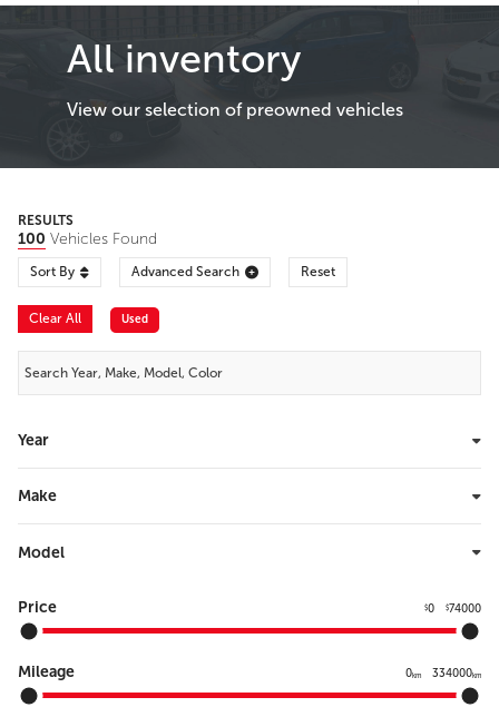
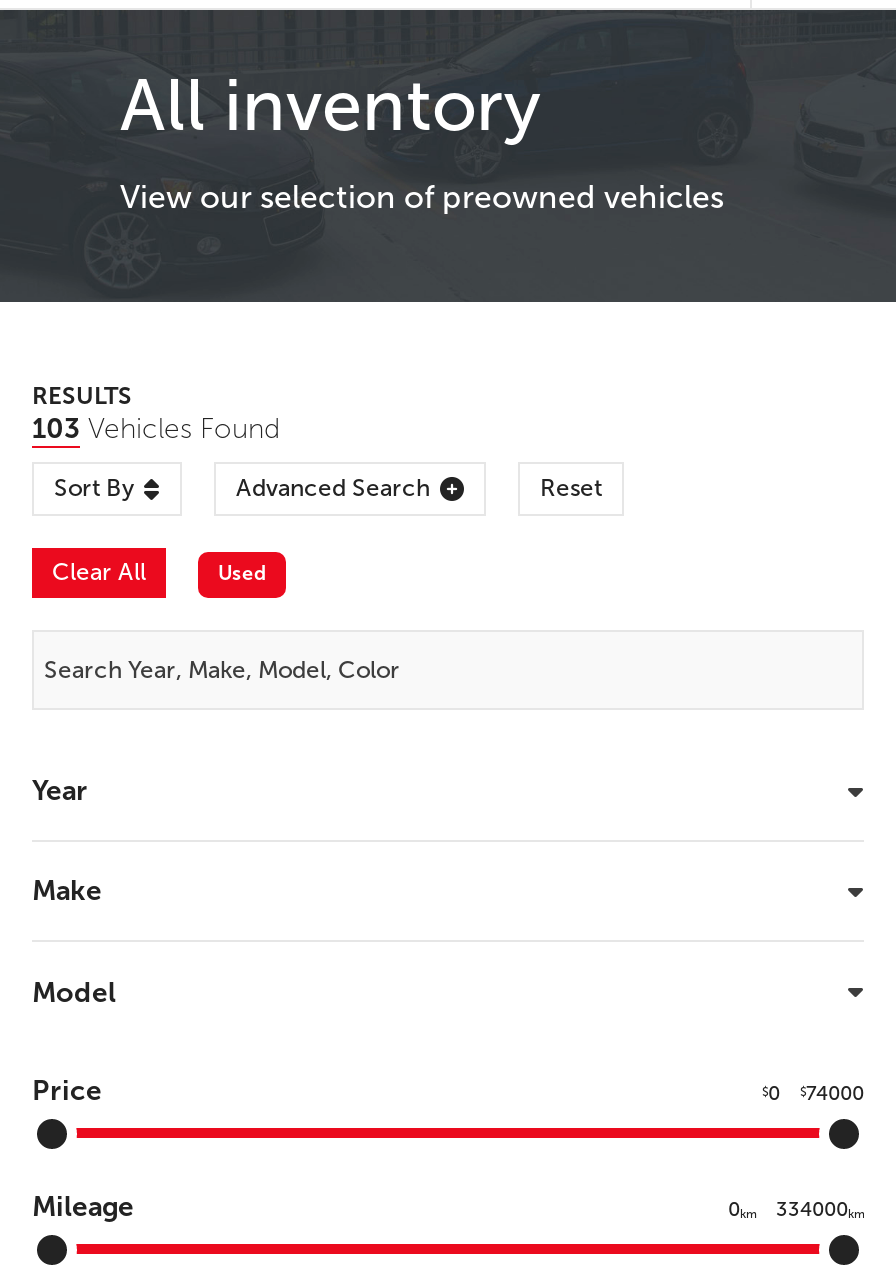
[18,230,157,249] 100 Vehicles Found -> [32,412,280,446] 103 Vehicles Found

